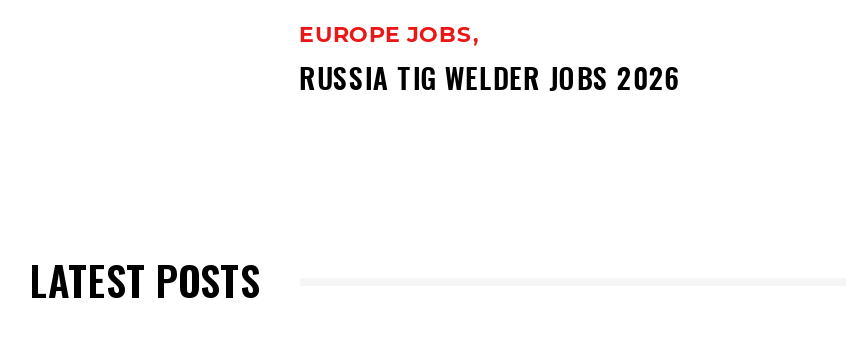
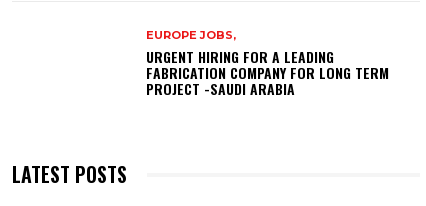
[299,56,681,98] RUSSIA TIG WELDER JOBS 2026 -> [146,46,389,99] URGENT HIRING FOR A LEADING | FABRICATION COMPANY FOR LONG TERM | PROJECT -SAUDI ARABIA

